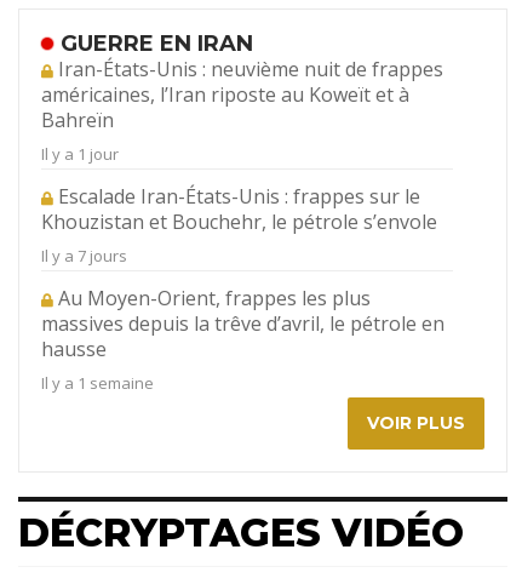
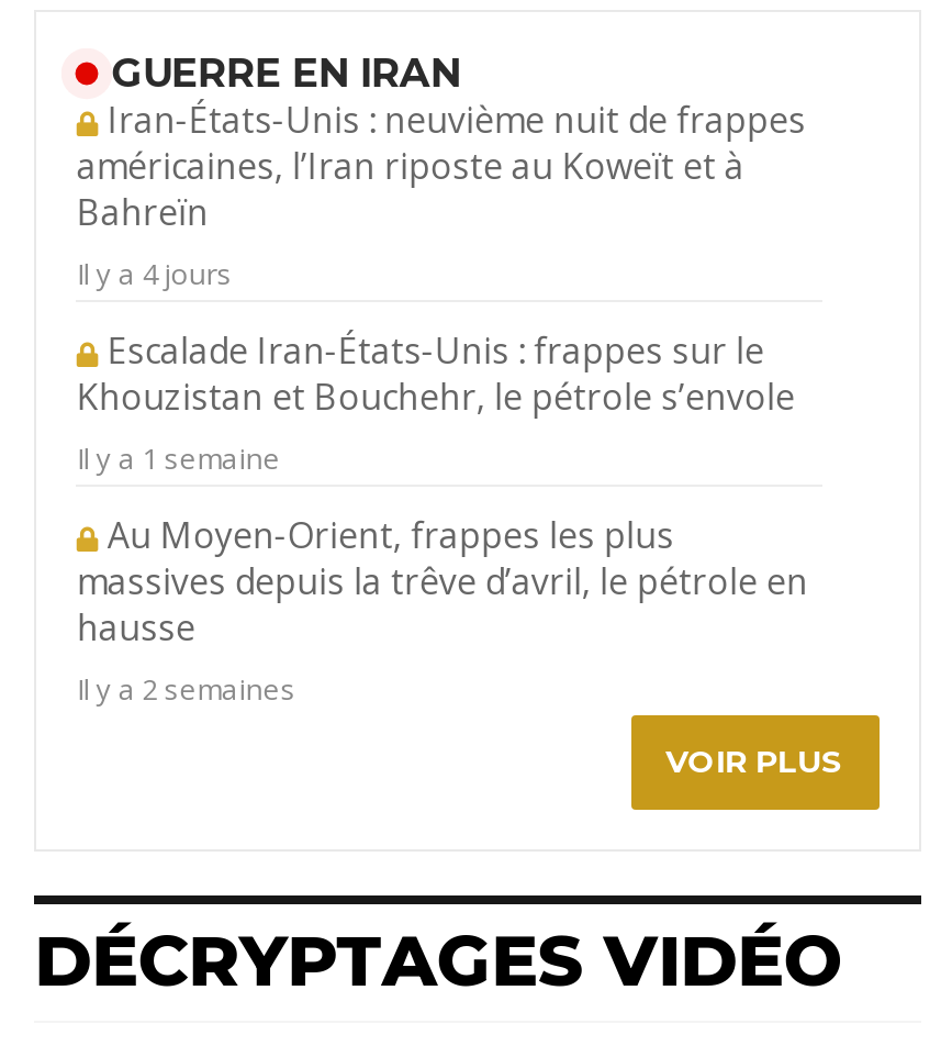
[42,143,119,164] Il y a 1 jour -> [77,254,233,294] Il y a 4 jours
[42,244,128,266] Il y a 7 jours -> [77,439,281,478] Il y a 1 semaine
[42,372,154,393] Il y a 1 semaine -> [77,669,296,709] Il y a 2 semaines

